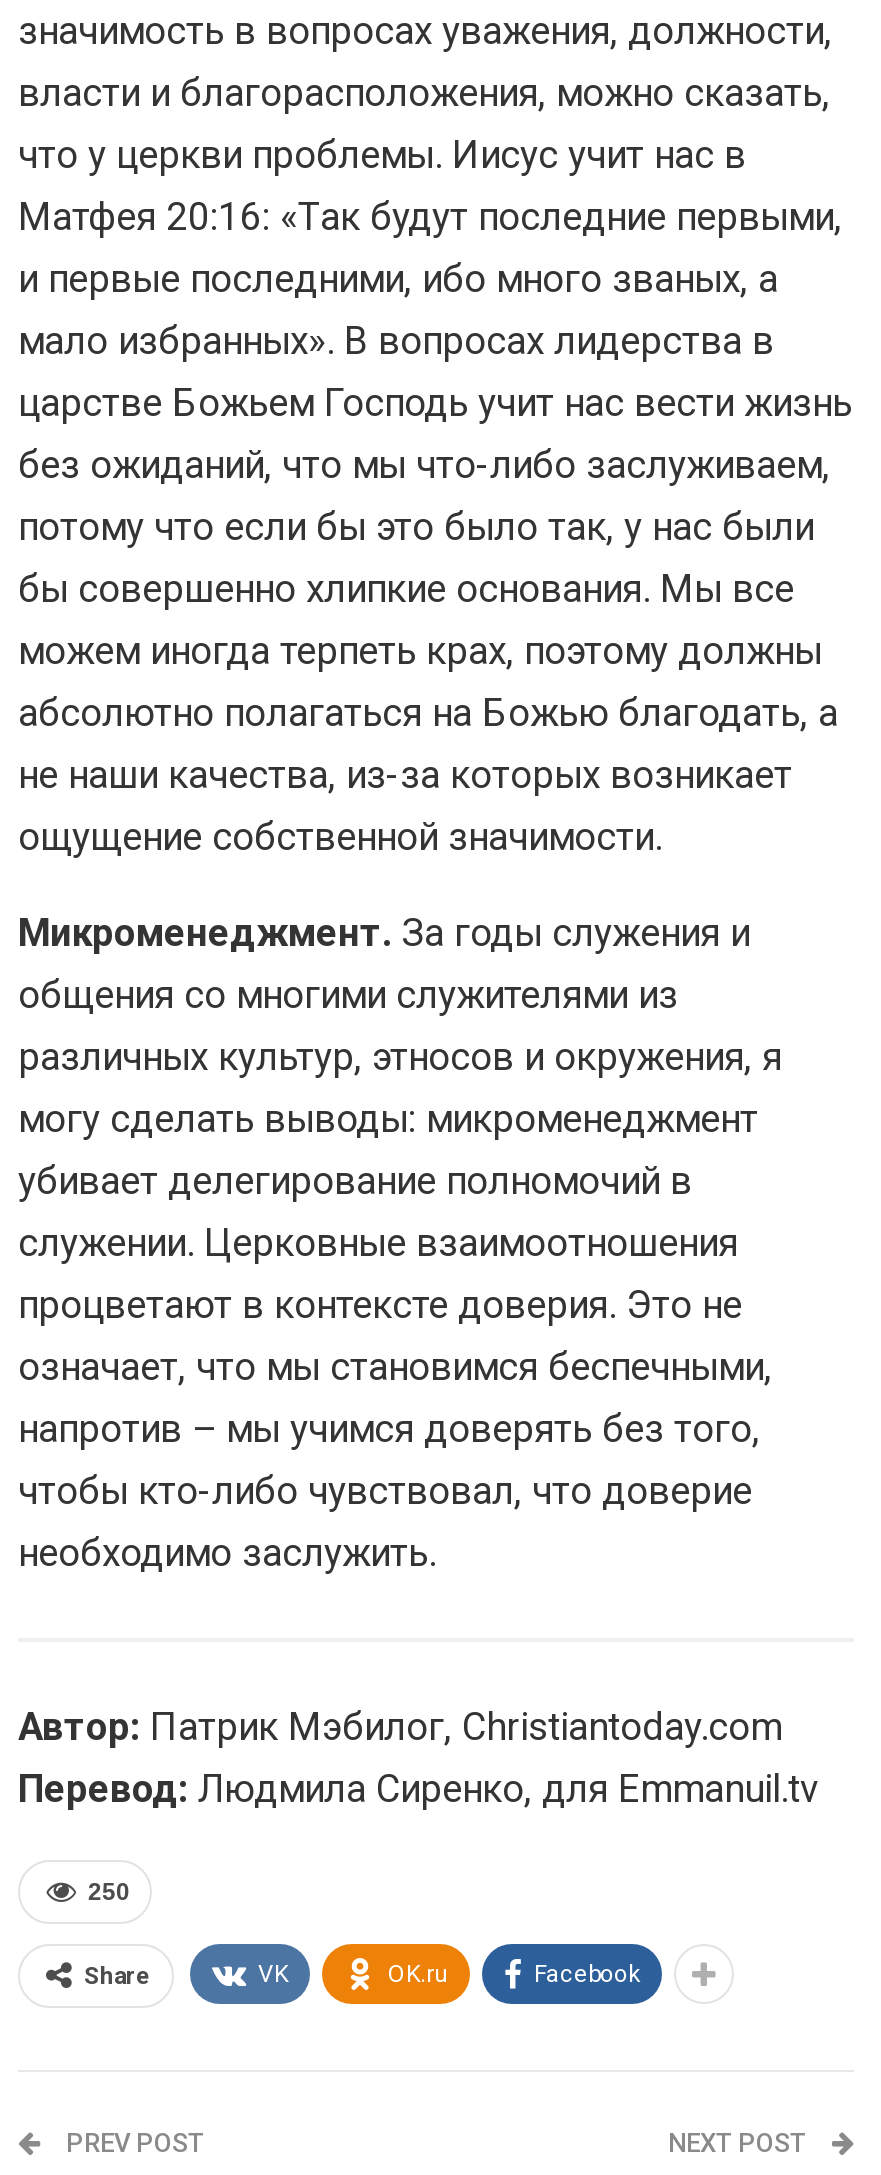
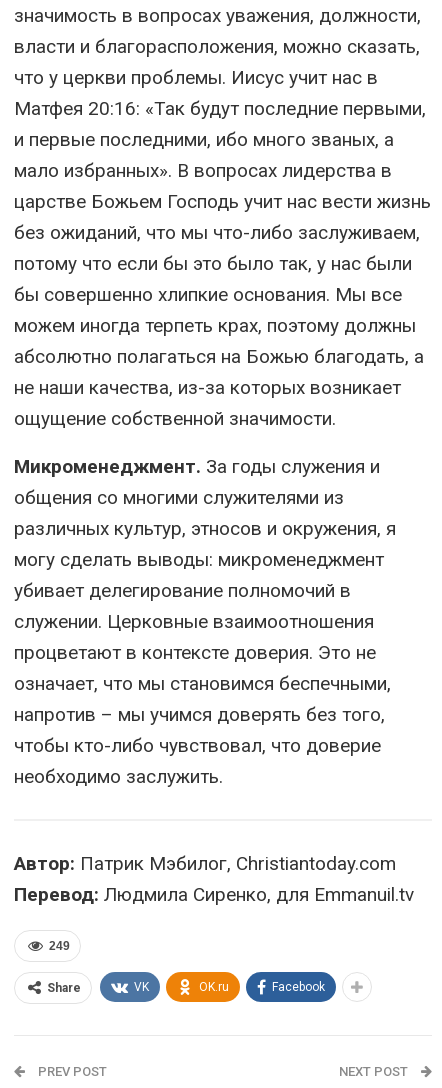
[88,1878,130,1906] 250 -> [49,939,70,953] 249

